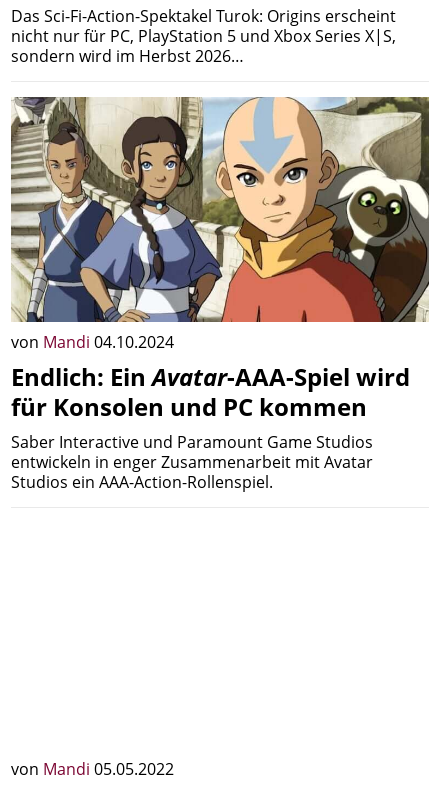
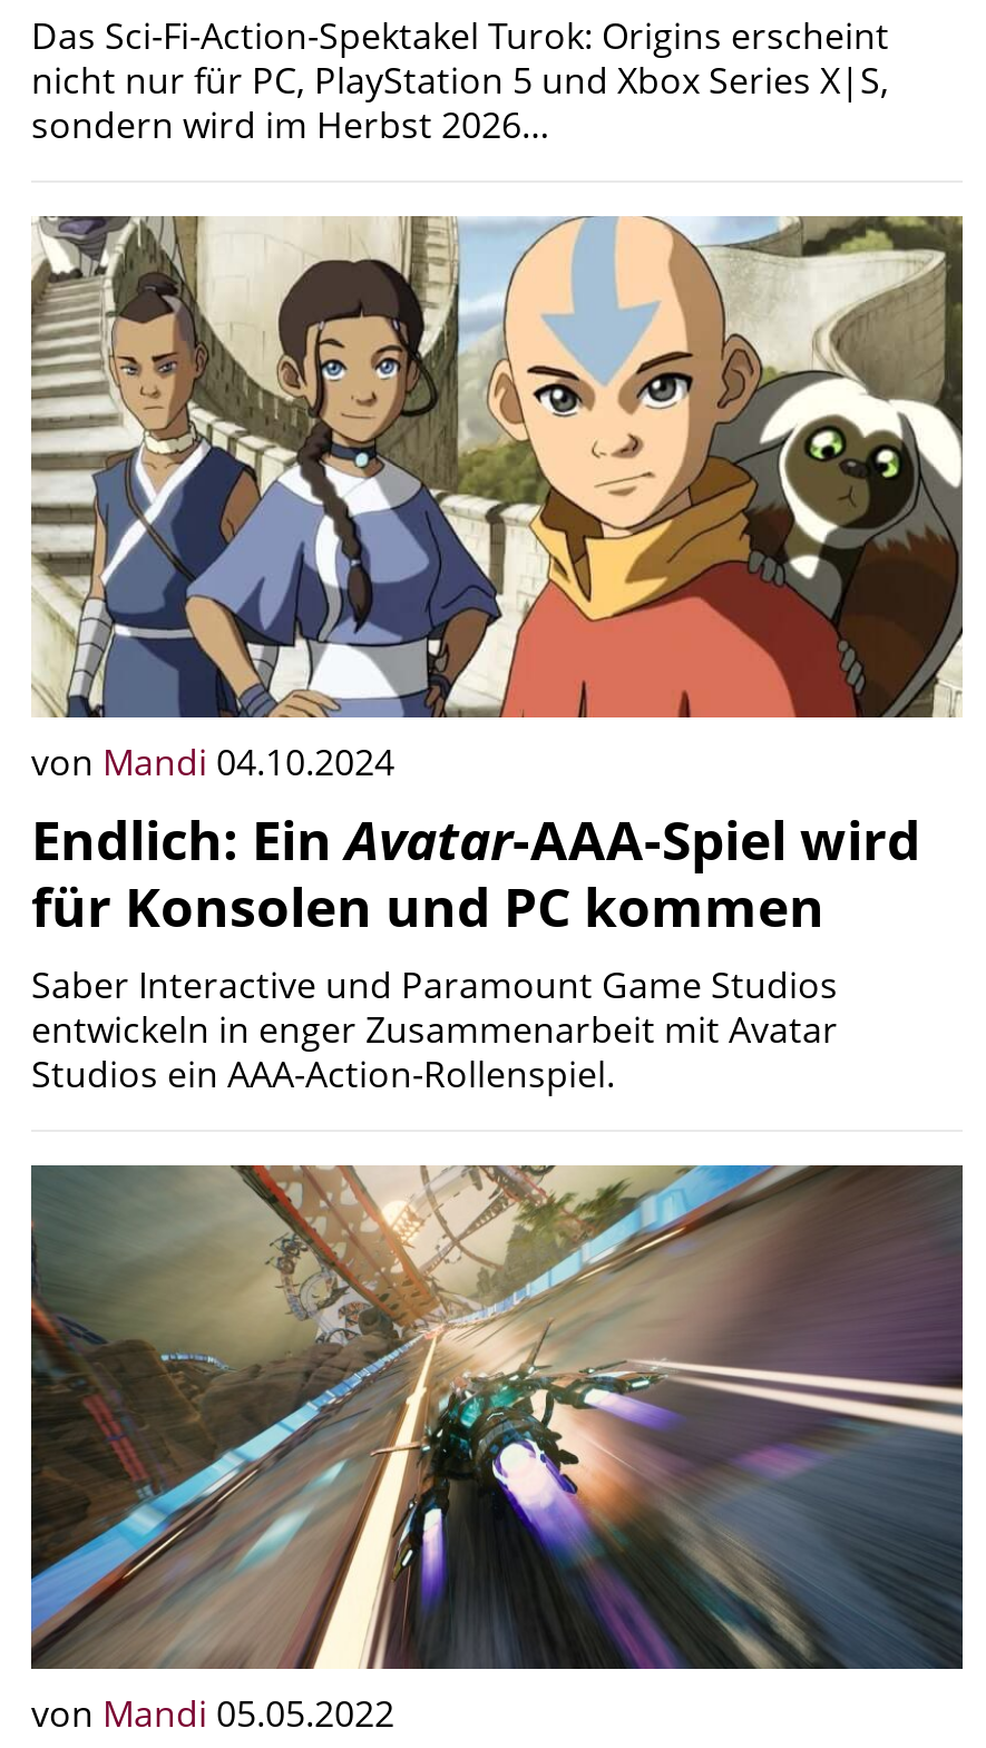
none -> [29,1163,965,1671] [image]

